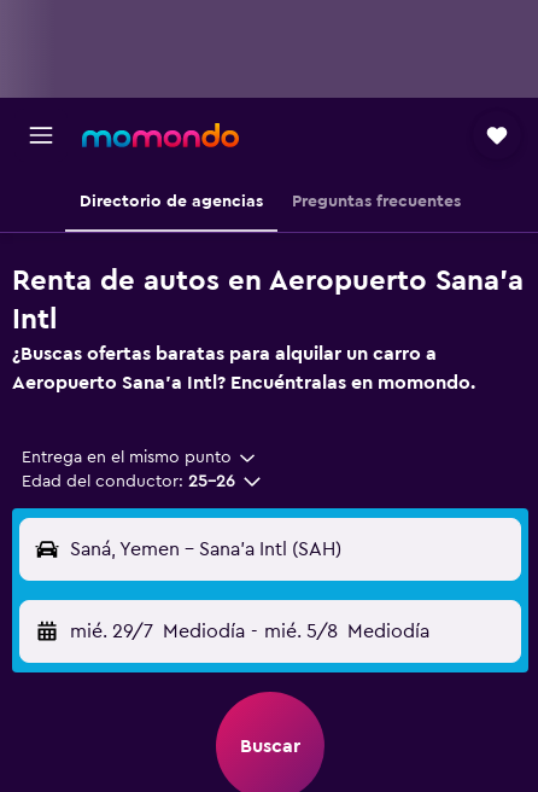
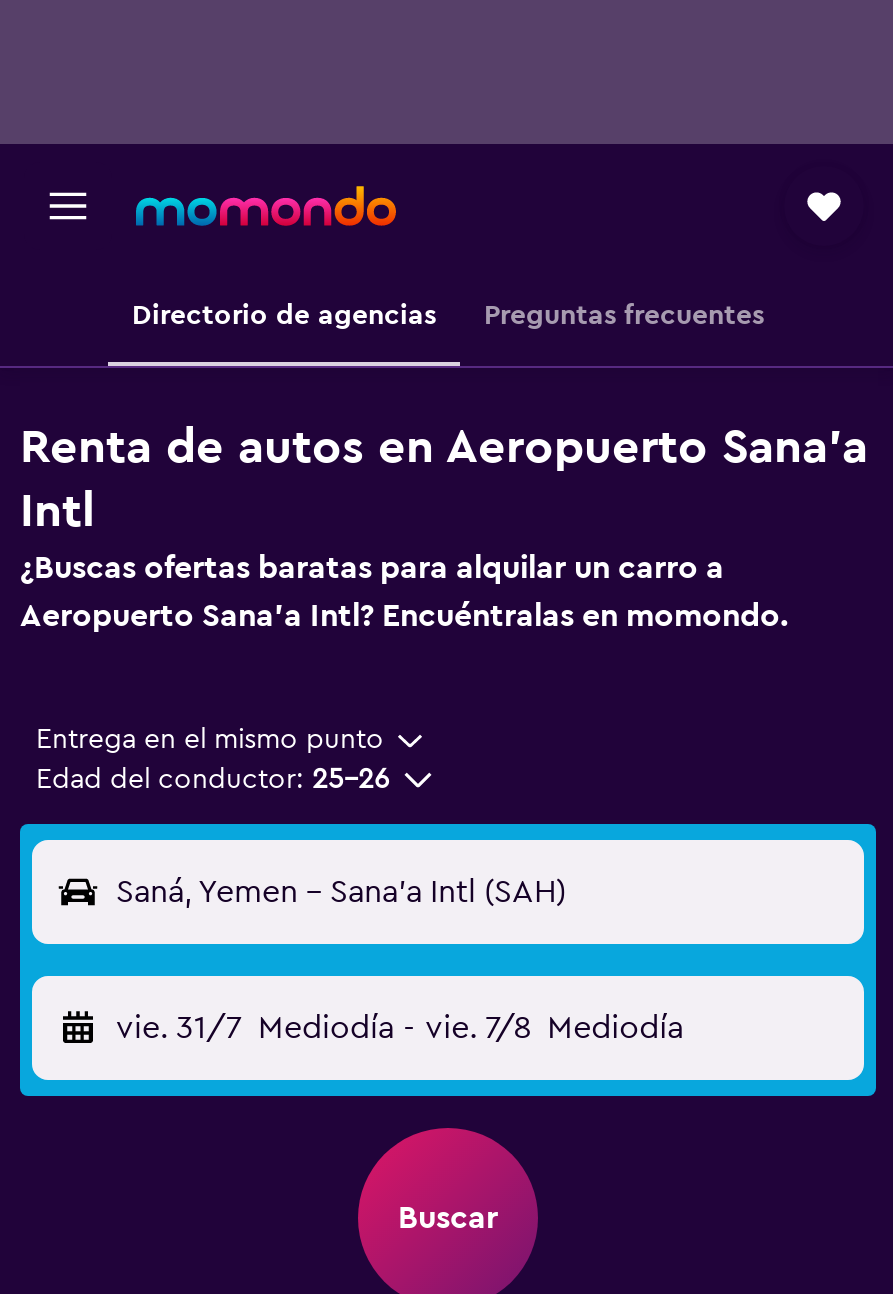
[70,622,429,641] mié. 29/7 Mediodía - mié. 5/8 Mediodía -> [116,1012,683,1044] vie. 31/7 Mediodía - vie. 7/8 Mediodía

